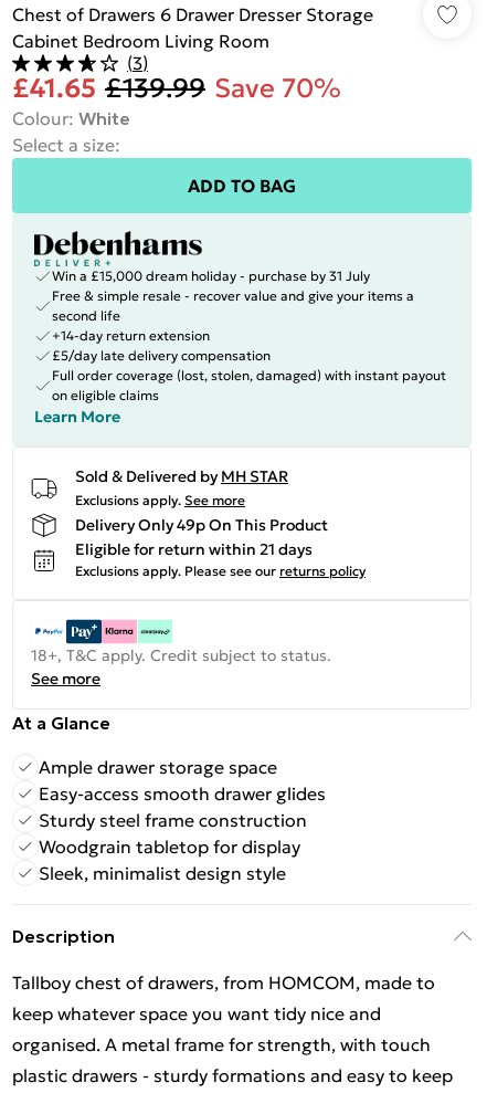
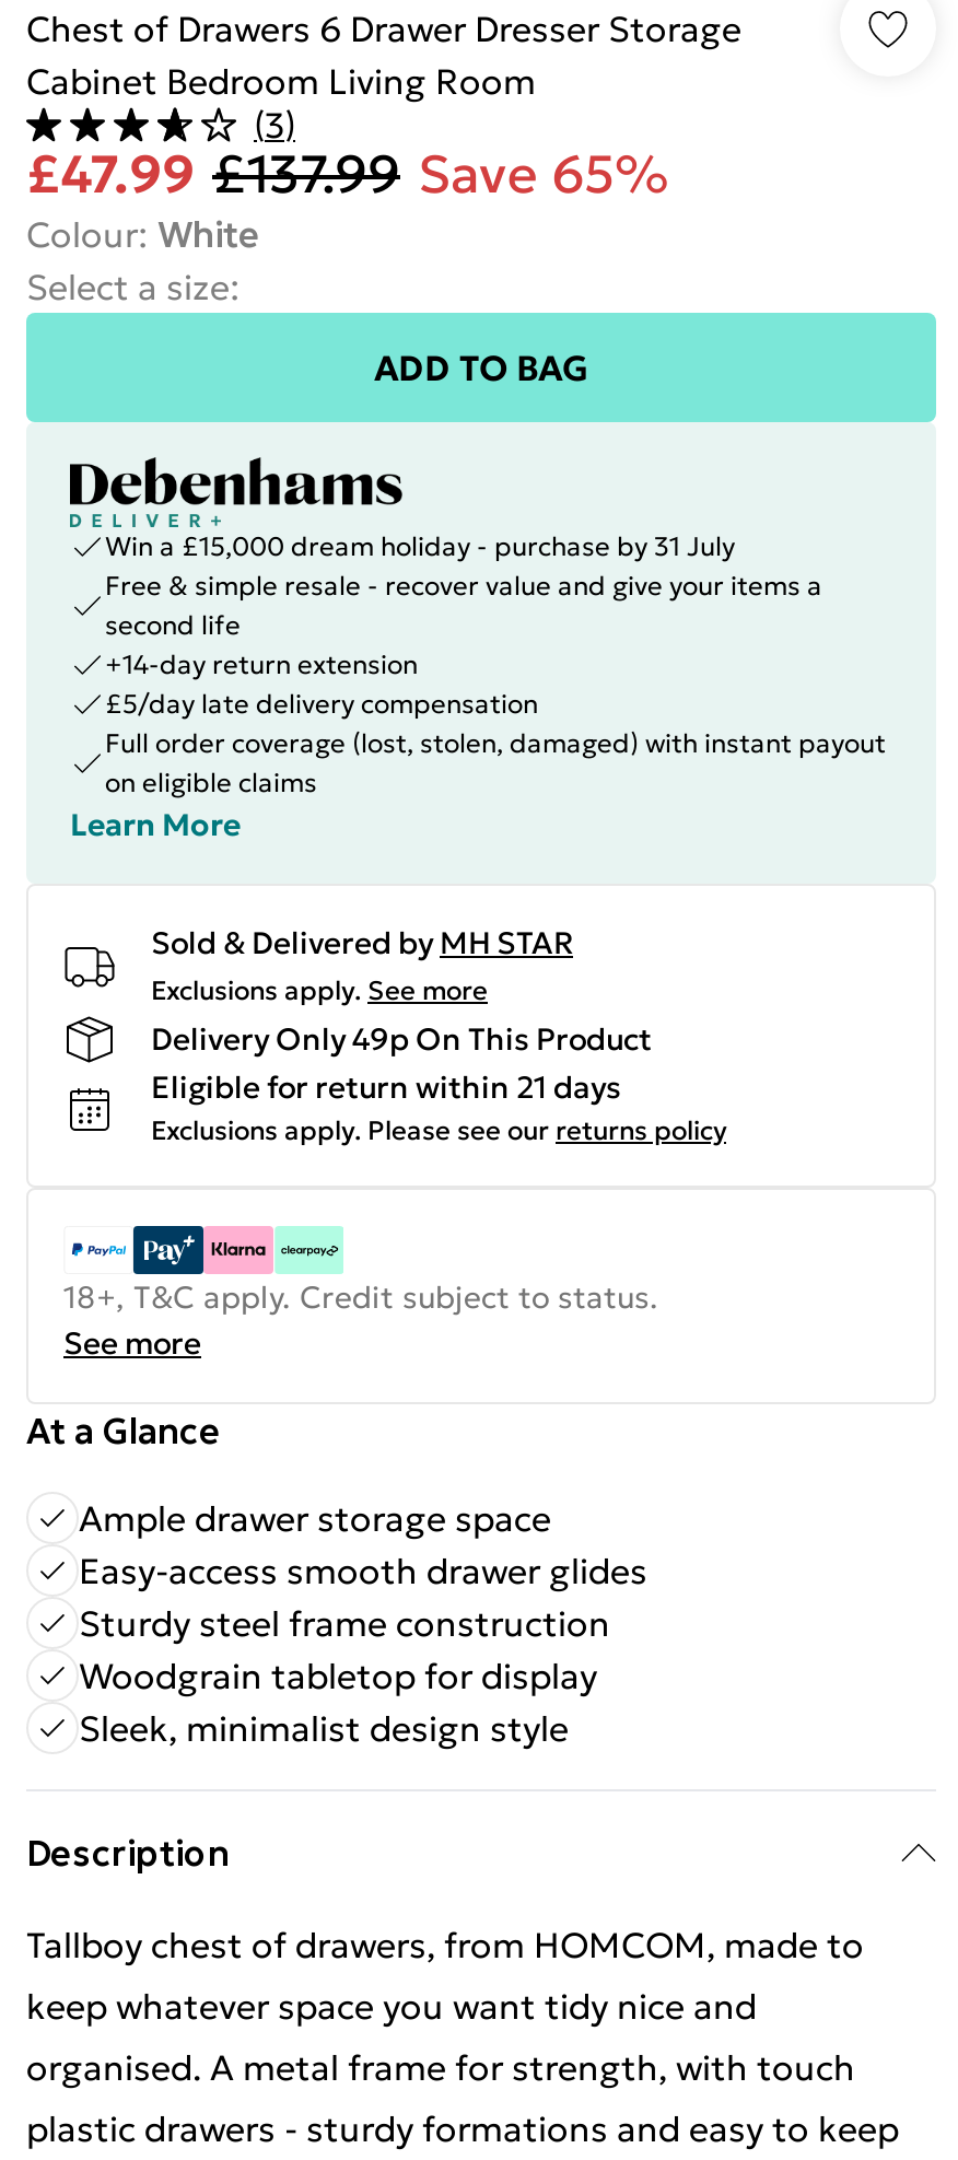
[12,72,341,105] £41.65 £139.99 Save 70% -> [26,142,669,208] £47.99 £137.99 Save 65%

